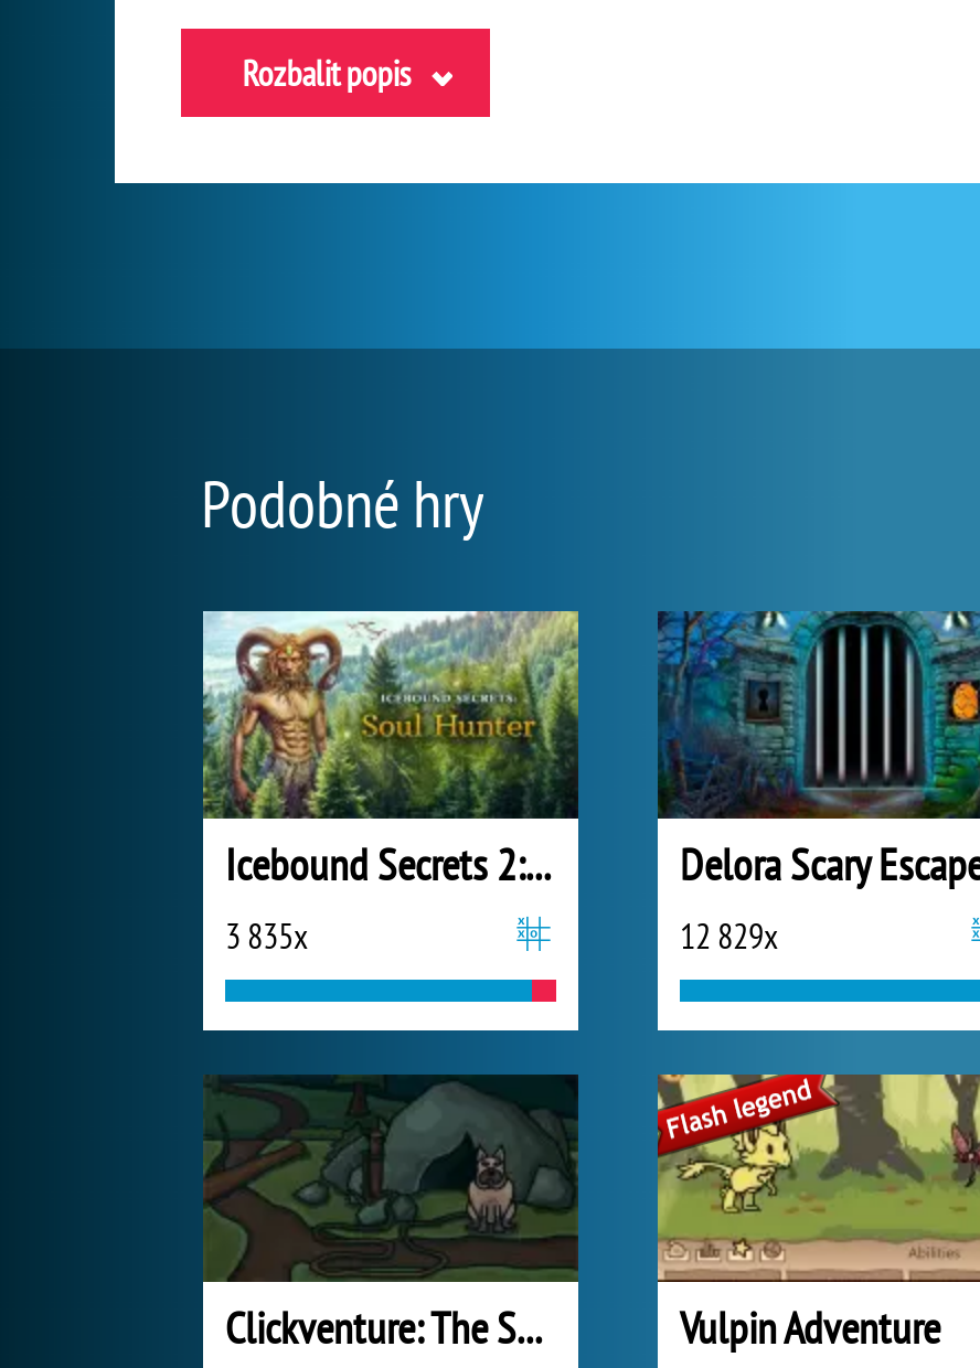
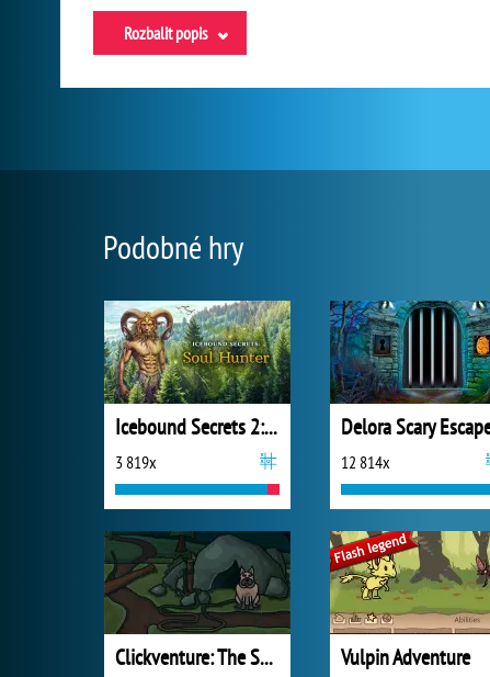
[225,913,779,958] 3 835x | 12 829x -> [115,451,390,473] 3 819x | 12 814x

